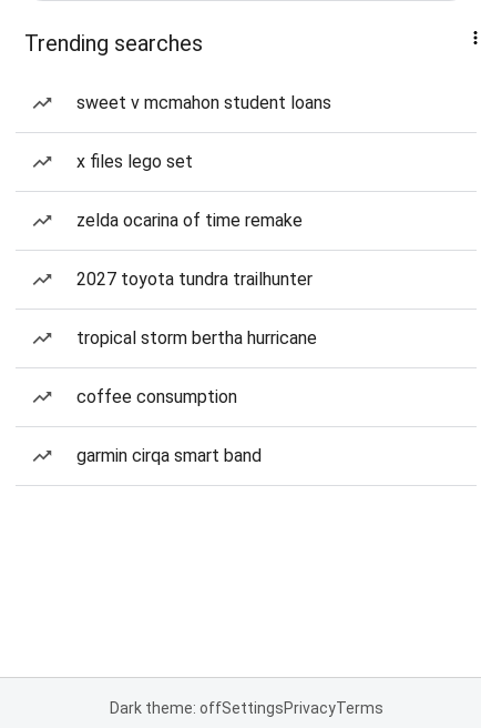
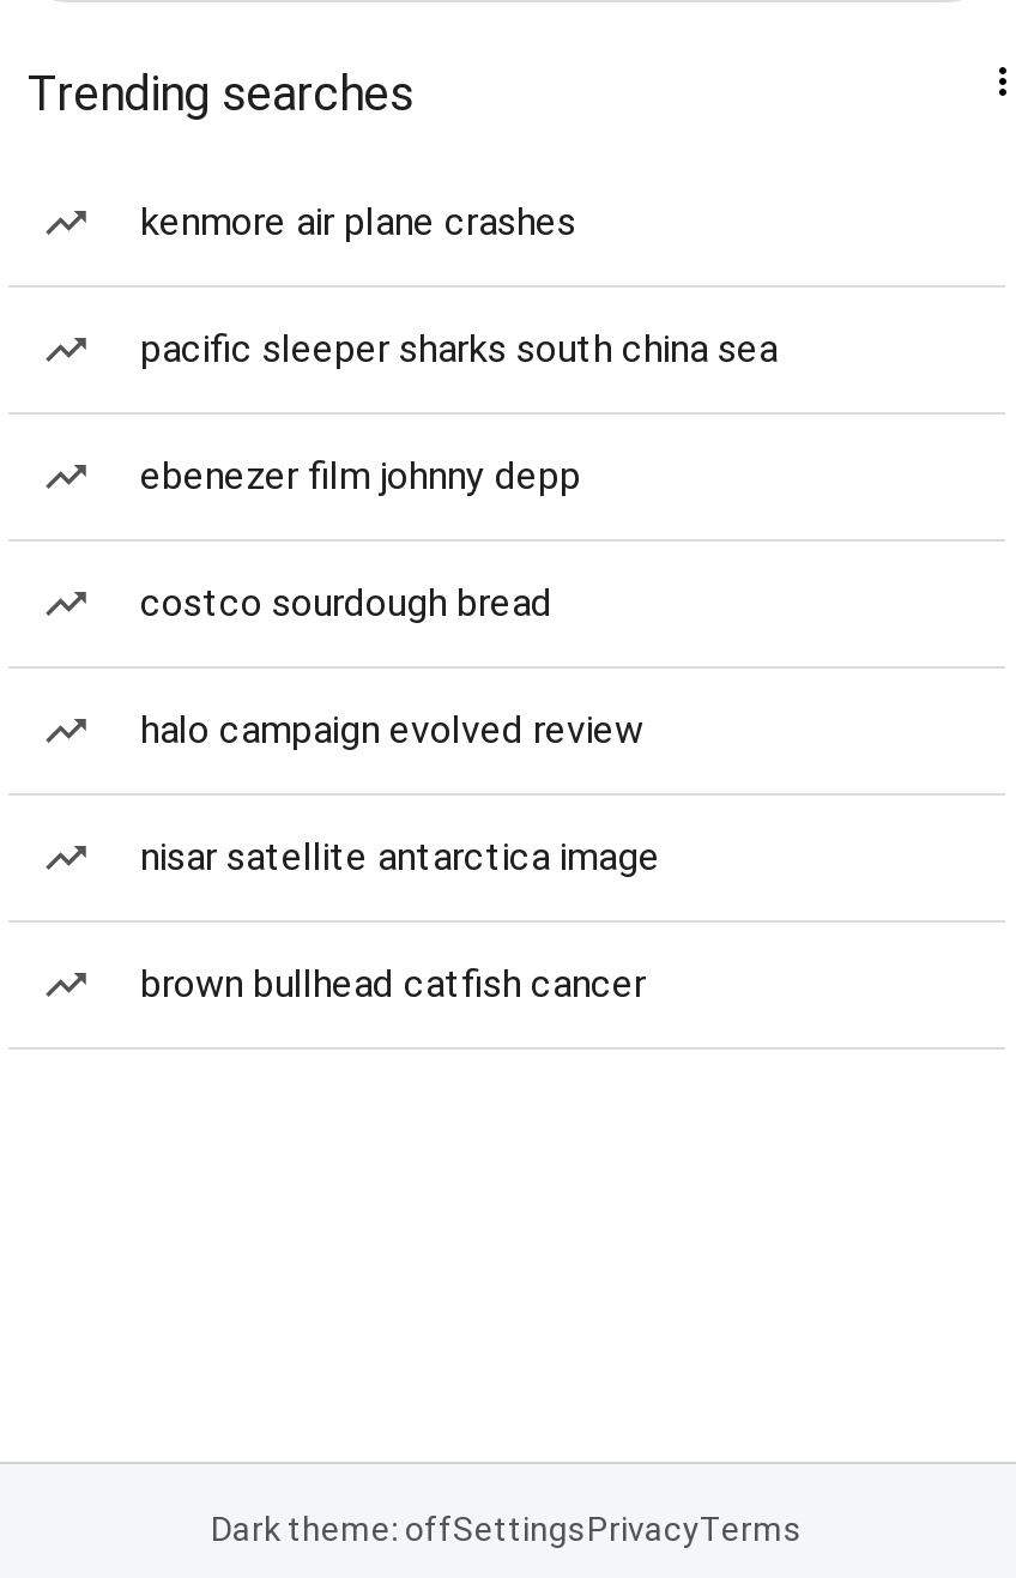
[76,92,331,113] sweet v mcmahon student loans -> [140,199,576,244] kenmore air plane crashes
[76,151,193,172] x files lego set -> [140,326,778,371] pacific sleeper sharks south china sea
[76,210,303,231] zelda ocarina of time remake -> [140,453,581,498] ebenezer film johnny depp
[76,269,313,290] 2027 toyota tundra trailhunter -> [140,580,552,625] costco sourdough bread
[76,327,317,348] tropical storm bertha hurricane -> [140,707,643,752] halo campaign evolved review
[76,386,237,407] coffee consumption -> [140,834,660,879] nisar satellite antarctica image
[76,445,262,466] garmin cirqa smart band -> [140,961,646,1006] brown bullhead catfish cancer

